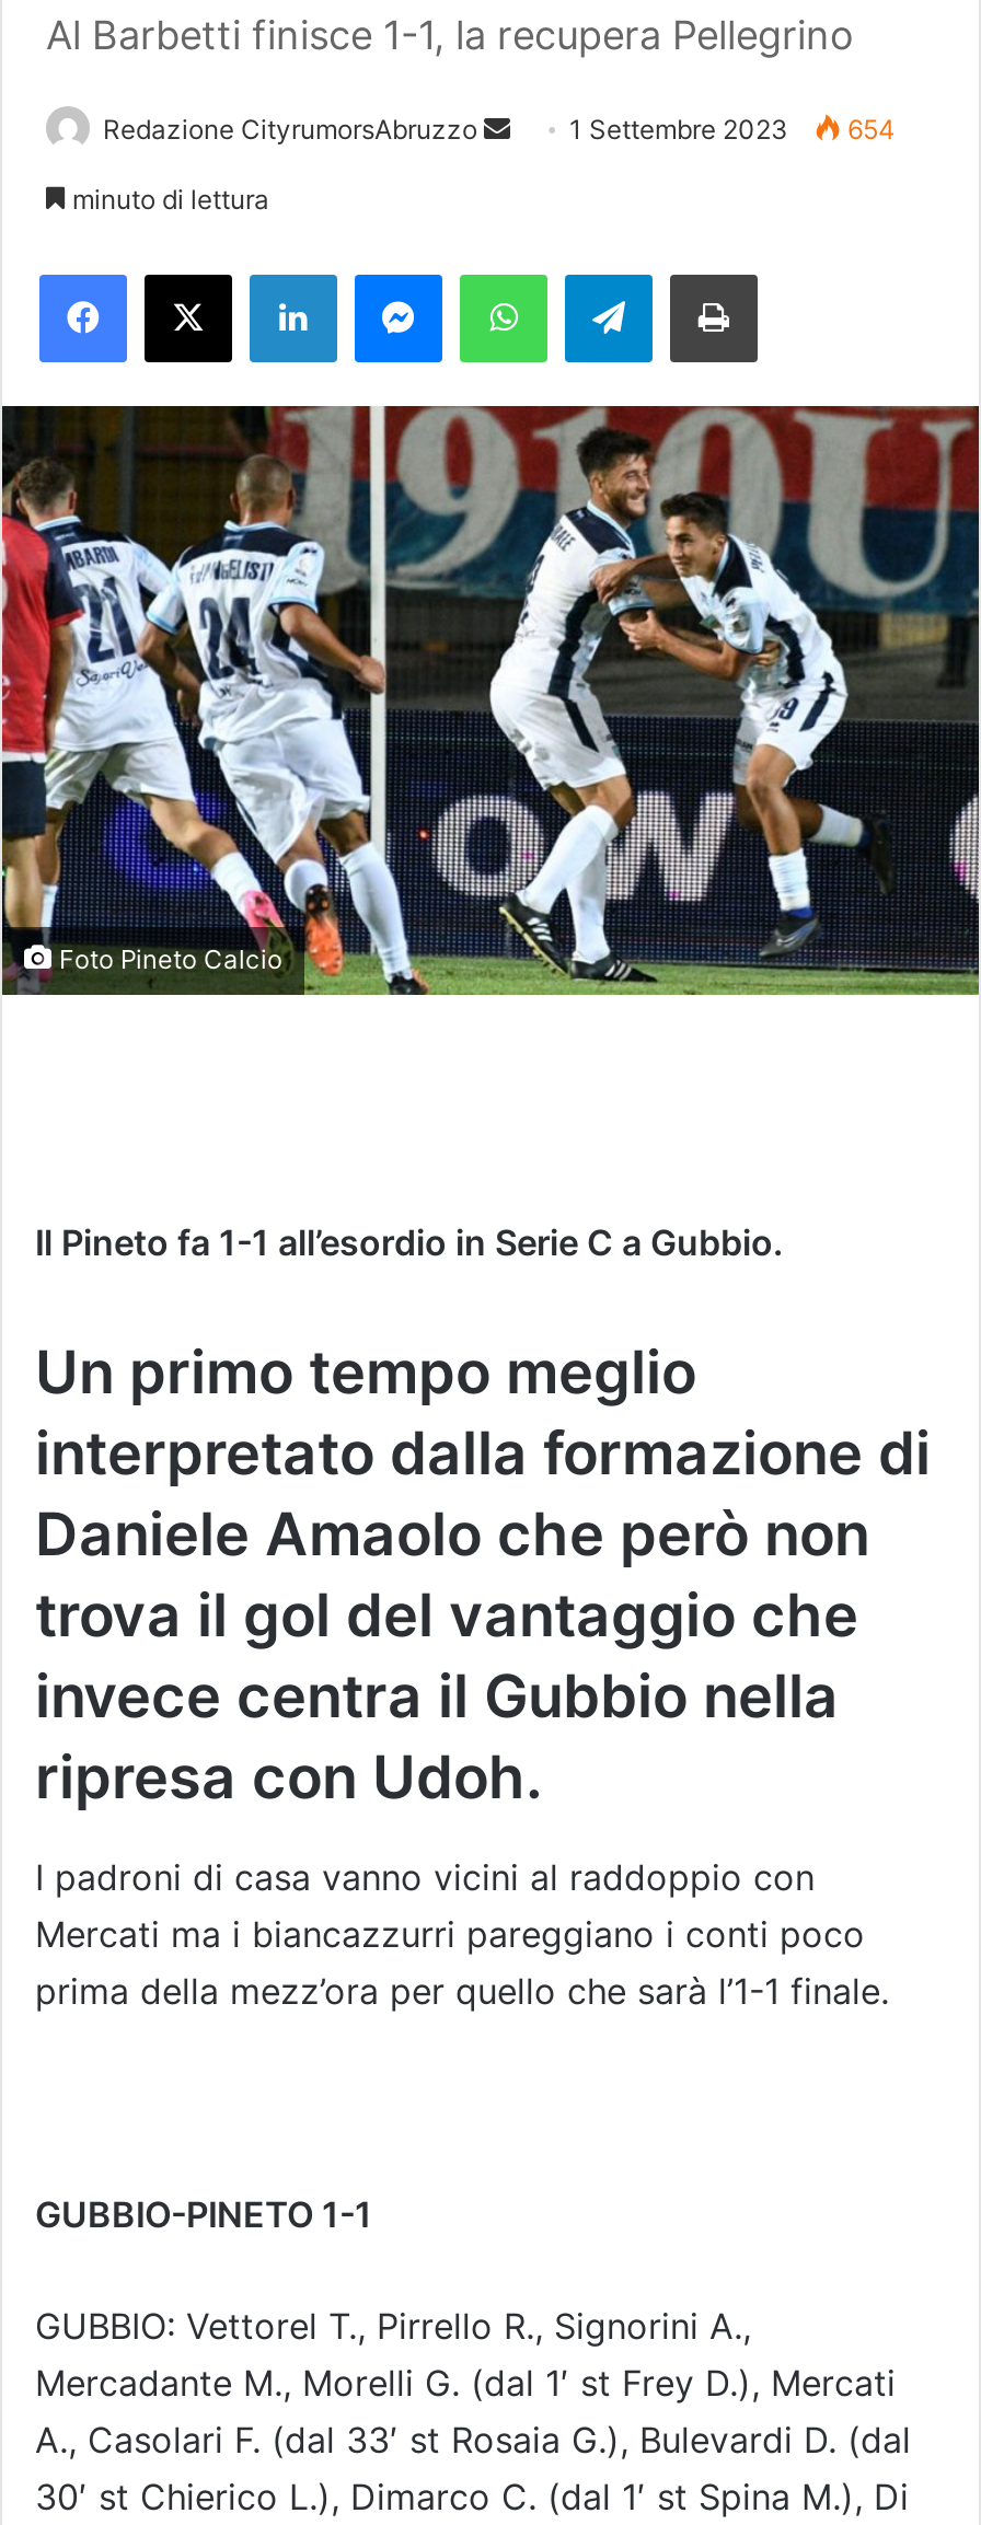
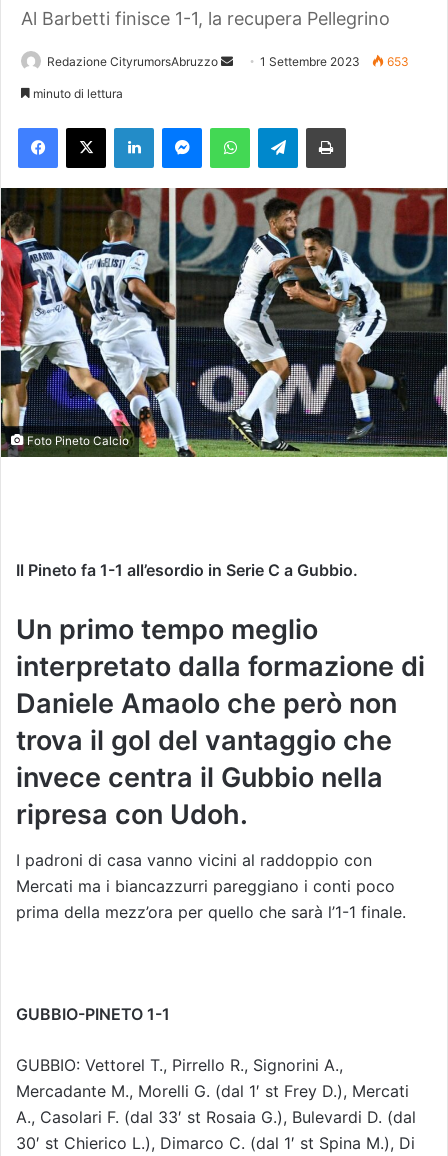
[841,114,896,147] 654 -> [384,54,409,69] 653

